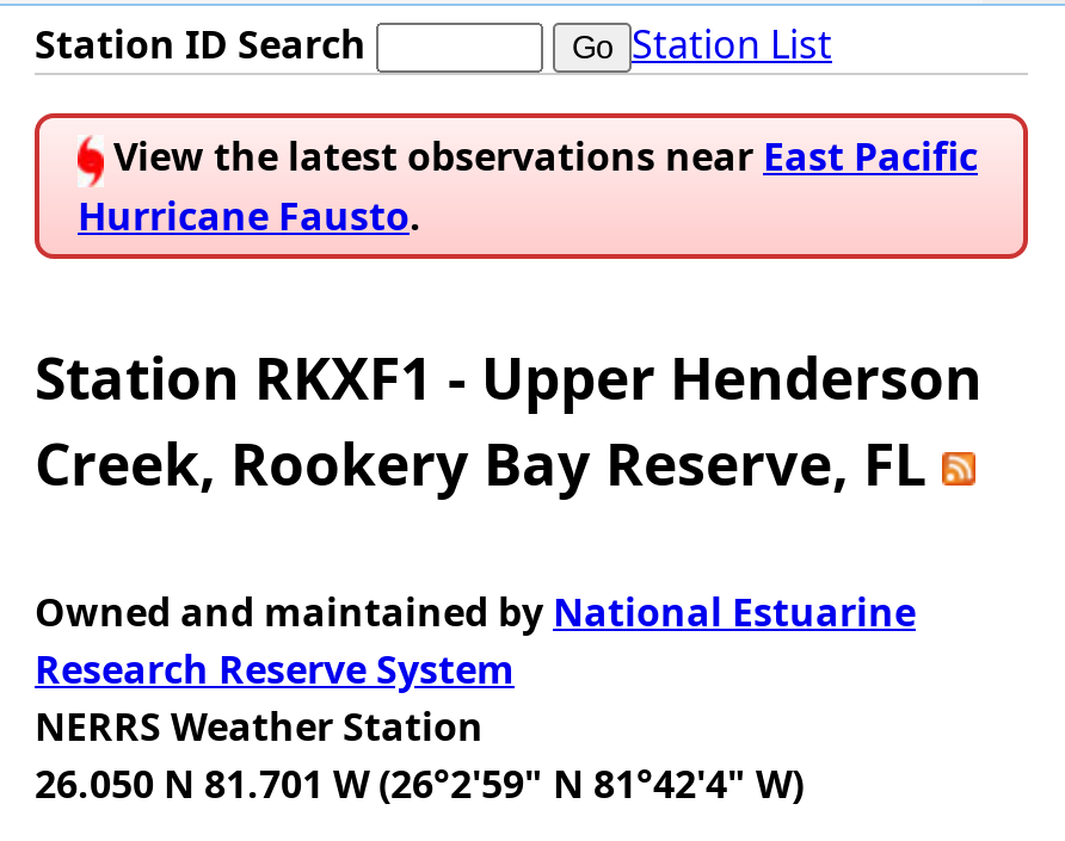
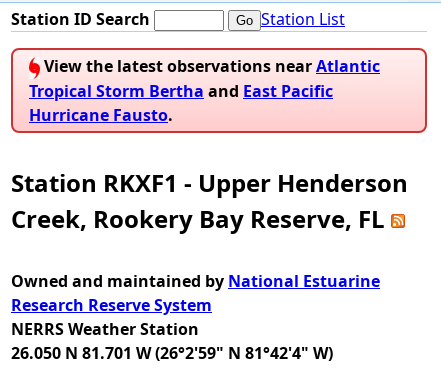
[104,131,978,183] View the latest observations near East Pacific -> [29,55,380,102] View the latest observations near Atlantic | Tropical Storm Bertha and East Pacific

